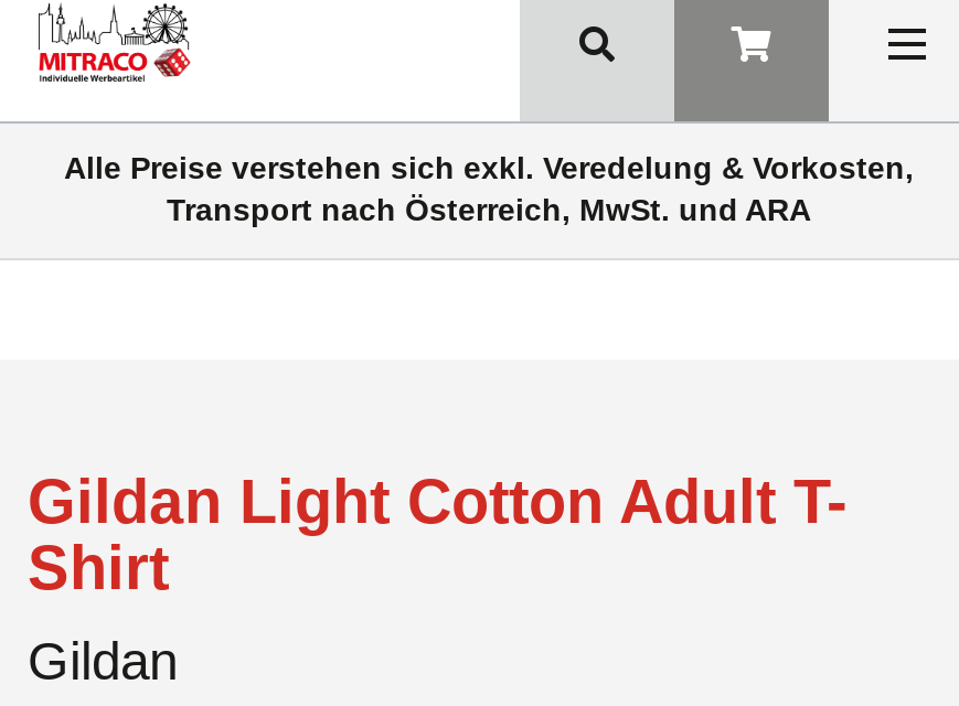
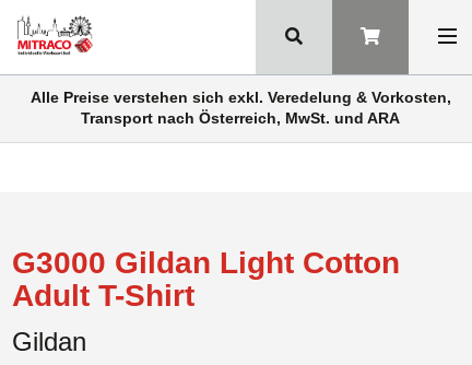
[28,468,846,602] Gildan Light Cotton Adult T- | Shirt -> [12,246,400,313] G3000 Gildan Light Cotton | Adult T-Shirt

